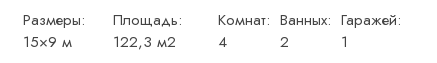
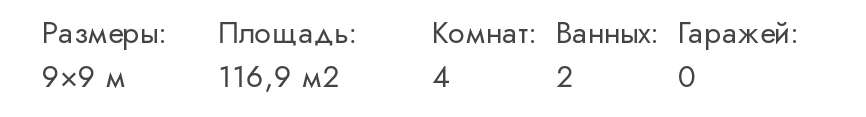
[23,31,72,53] 15×9 м -> [42,56,126,100] 9×9 м
[113,31,176,53] 122,3 м2 -> [218,56,340,100] 116,9 м2
[341,31,348,53] 1 -> [678,56,698,100] 0

